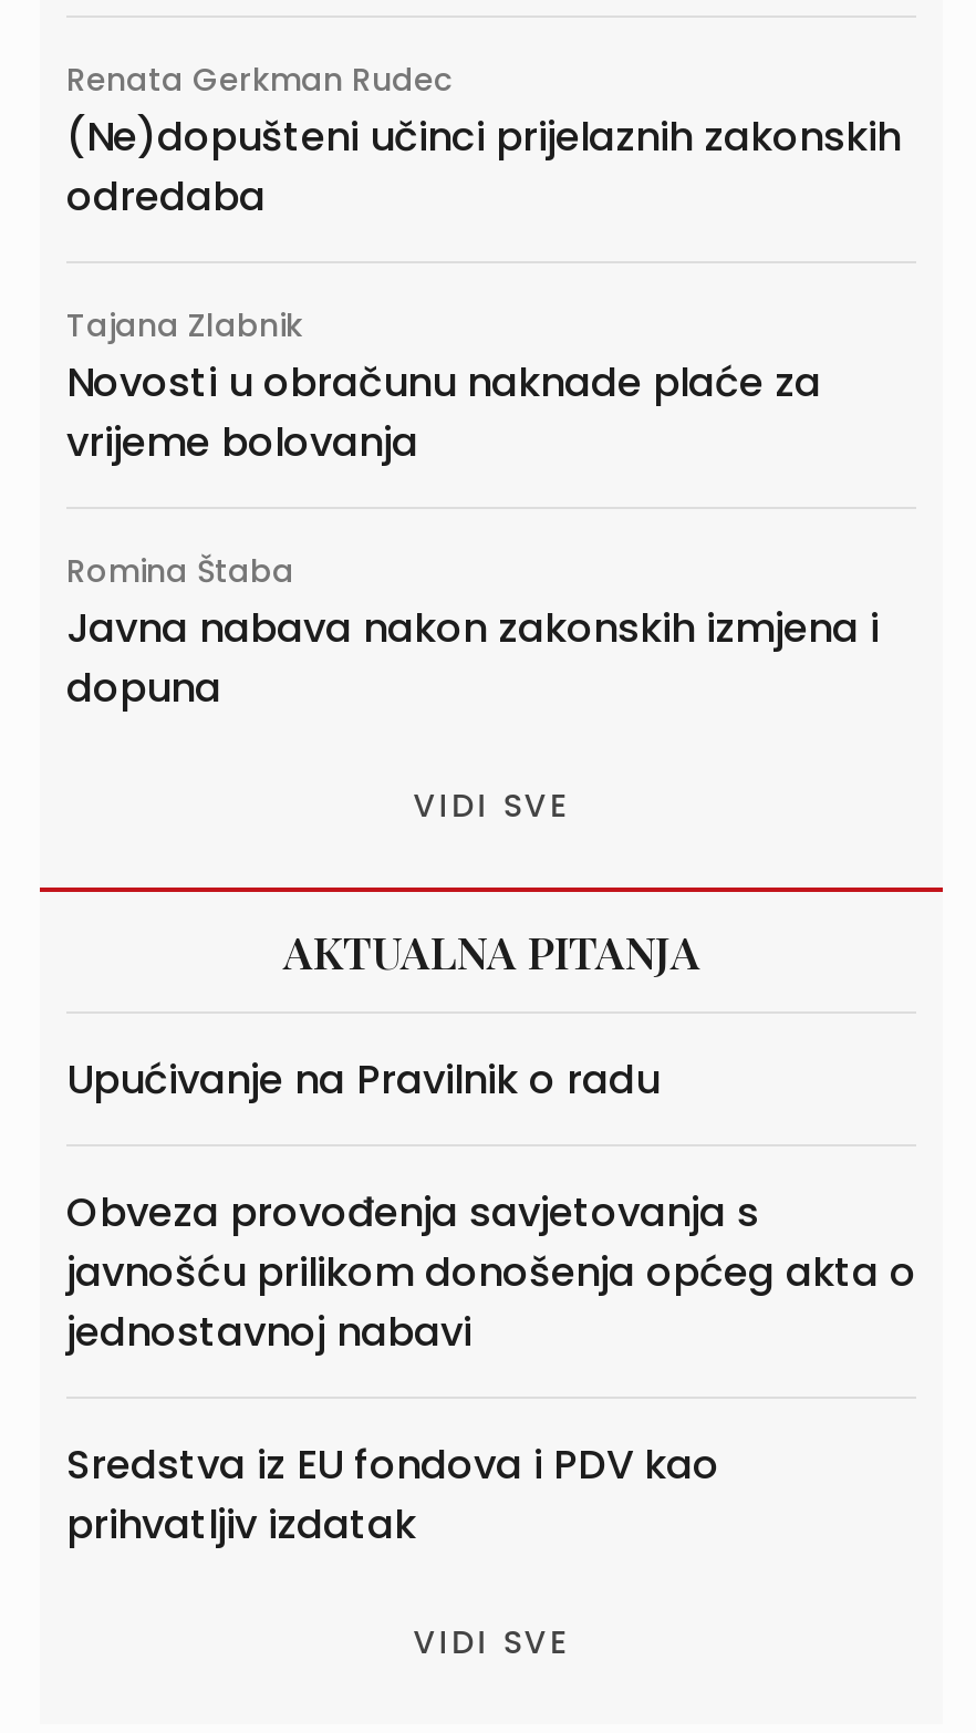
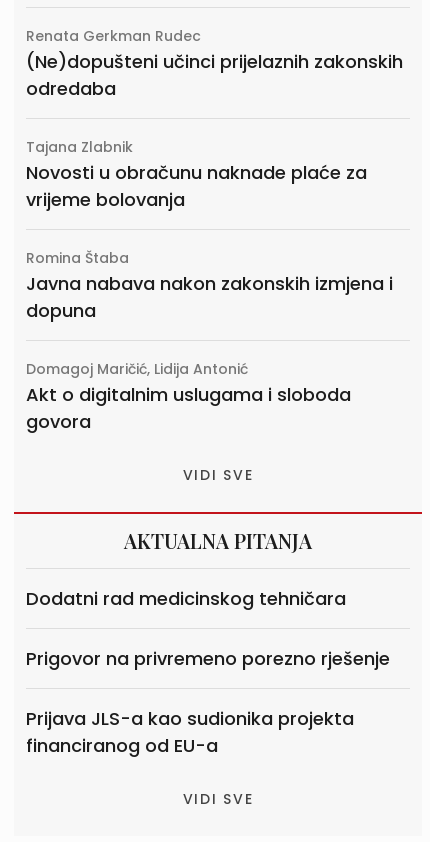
none -> [26,359,351,434] Domagoj Maričić, Lidija Antonić | Akt o digitalnim uslugama i sloboda | govora
moved [283,783,699,980] -> [124,465,312,554]: VIDI SVE | AKTUALNA PITANJA
[66,1051,660,1106] Upućivanje na Pravilnik o radu -> [26,586,346,611] Dodatni rad medicinskog tehničara
[66,1184,916,1359] Obveza provođenja savjetovanja s | javnošću prilikom donošenja općeg akta o | jednostavnoj nabavi -> [26,646,390,671] Prigovor na privremeno porezno rješenje
[66,1436,719,1551] Sredstva iz EU fondova i PDV kao | prihvatljiv izdatak -> [26,706,354,758] Prijava JLS-a kao sudionika projekta | financiranog od EU-a

